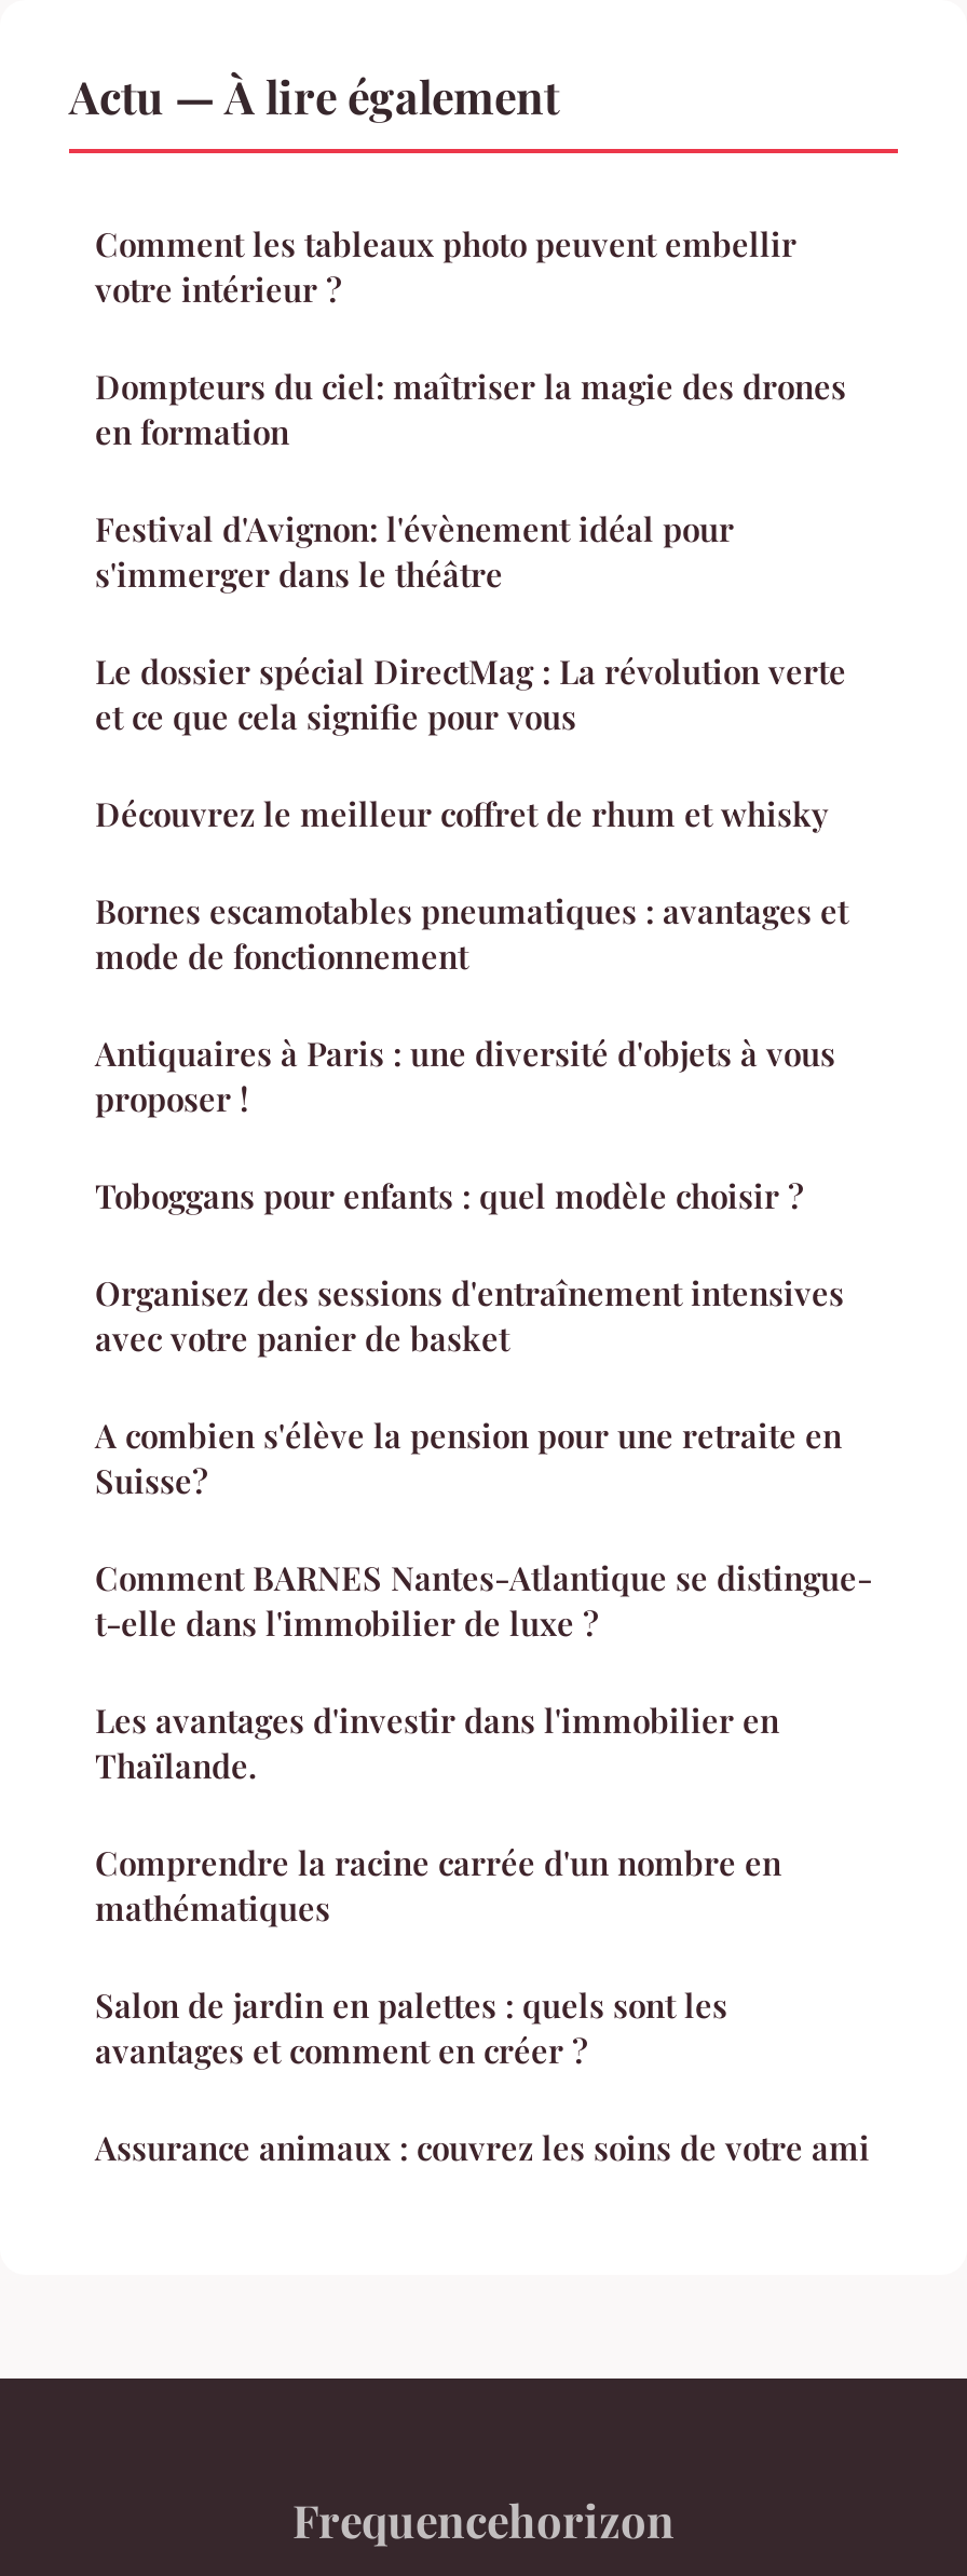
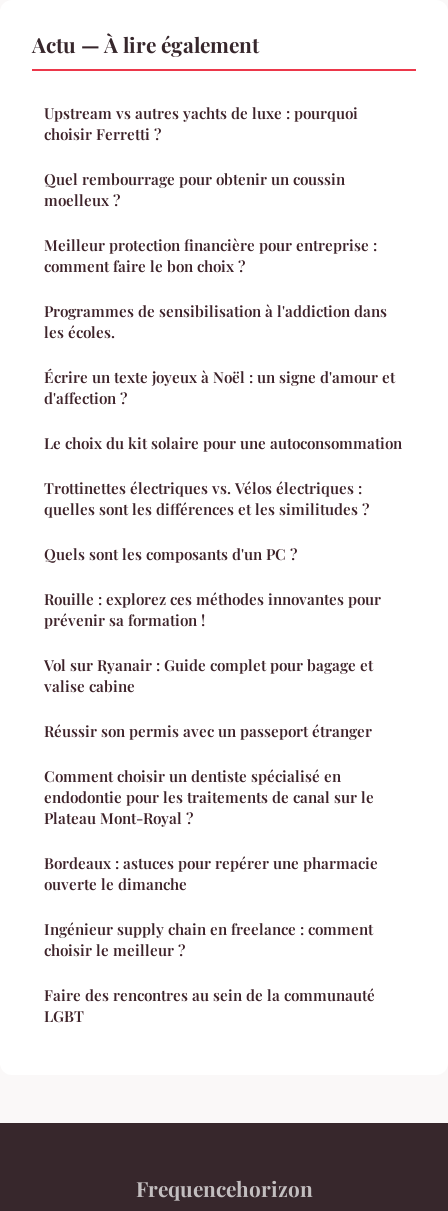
[95,223,796,311] Comment les tableaux photo peuvent embellir | votre intérieur ? -> [44,103,358,144] Upstream vs autres yachts de luxe : pourquoi | choisir Ferretti ?
[95,365,846,454] Dompteurs du ciel: maîtriser la magie des drones | en formation -> [44,169,345,210] Quel rembourrage pour obtenir un coussin | moelleux ?
[95,508,734,596] Festival d'Avignon: l'évènement idéal pour | s'immerger dans le théâtre -> [44,235,377,276] Meilleur protection financière pour entreprise : | comment faire le bon choix ?
[95,650,846,739] Le dossier spécial DirectMag : La révolution verte | et ce que cela signifie pour vous -> [44,301,387,342] Programmes de sensibilisation à l'addiction dans | les écoles.
[95,793,829,836] Découvrez le meilleur coffret de rhum et whisky -> [44,367,395,408] Écrire un texte joyeux à Noël : un signe d'amour et | d'affection ?
[95,890,848,978] Bornes escamotables pneumatiques : avantages et | mode de fonctionnement -> [44,433,402,453] Le choix du kit solaire pour une autoconsommation
[95,1032,835,1121] Antiquaires à Paris : une diversité d'objets à vous | proposer ! -> [44,478,369,519] Trottinettes électriques vs. Vélos électriques : | quelles sont les différences et les similitudes ?
[95,1175,803,1218] Toboggans pour enfants : quel modèle choisir ? -> [44,544,297,564] Quels sont les composants d'un PC ?
[95,1272,844,1360] Organisez des sessions d'entraînement intensives | avec votre panier de basket -> [44,589,381,630] Rouille : explorez ces méthodes innovantes pour | prévenir sa formation !
[95,1414,842,1503] A combien s'élève la pension pour une retraite en | Suisse? -> [44,655,373,696] Vol sur Ryanair : Guide complet pour bagage et | valise cabine
[95,1557,872,1645] Comment BARNES Nantes-Atlantique se distingue- | t-elle dans l'immobilier de luxe ? -> [44,721,372,741] Réussir son permis avec un passeport étranger
[95,1699,779,1788] Les avantages d'investir dans l'immobilier en | Thaïlande. -> [44,766,374,828] Comment choisir un dentiste spécialisé en | endodontie pour les traitements de canal sur le | Plateau Mont-Royal ?
[95,1842,781,1930] Comprendre la racine carrée d'un nombre en | mathématiques -> [44,853,378,894] Bordeaux : astuces pour repérer une pharmacie | ouverte le dimanche
[95,1984,727,2072] Salon de jardin en palettes : quels sont les | avantages et comment en créer ? -> [44,919,373,960] Ingénieur supply chain en freelance : comment | choisir le meilleur ?
[95,2126,870,2170] Assurance animaux : couvrez les soins de votre ami -> [44,985,375,1026] Faire des rencontres au sein de la communauté | LGBT

